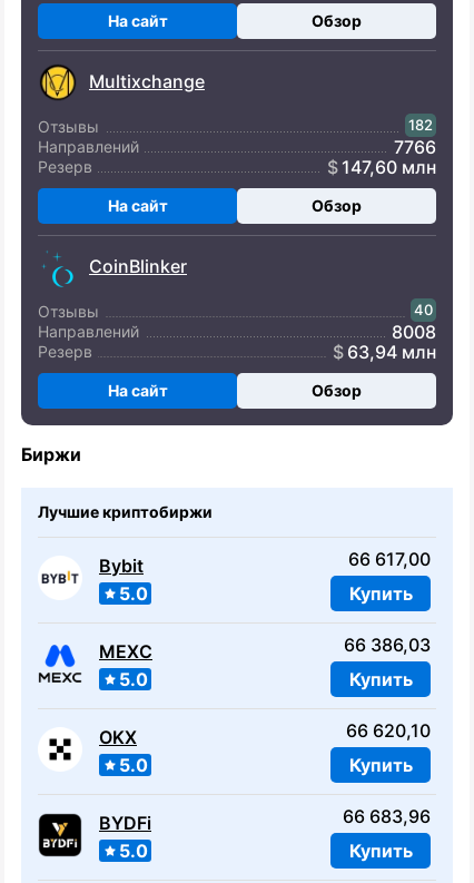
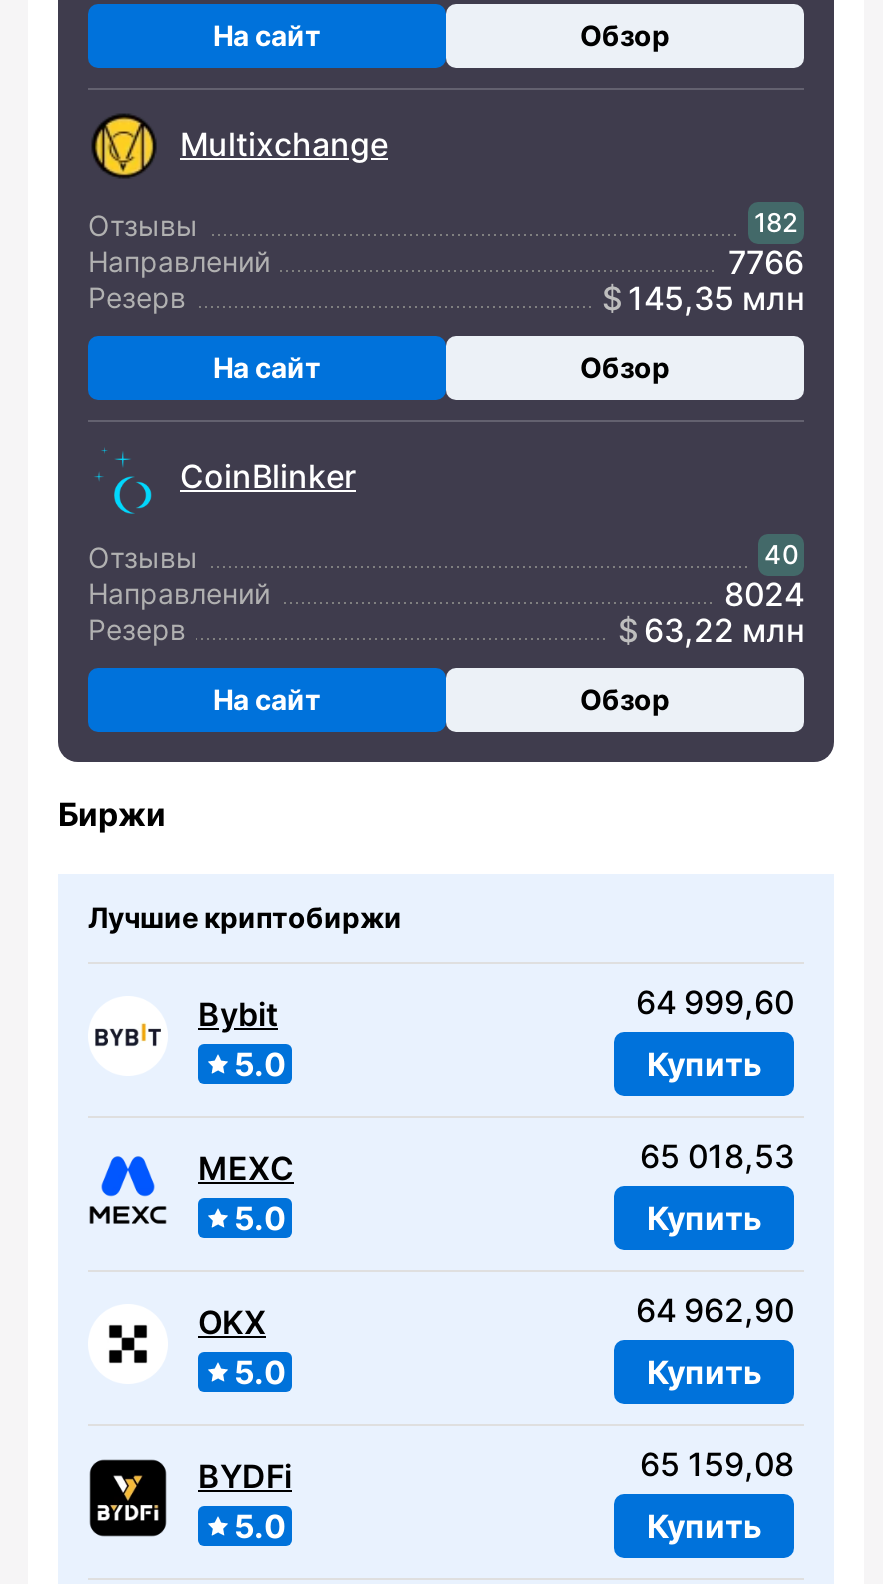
[342,155,436,178] 147,60 млн -> [628,277,804,317] 145,35 млн
[392,320,436,342] 8008 -> [724,573,804,613] 8024
[347,340,436,362] 63,94 млн -> [644,609,804,649] 63,22 млн
[348,547,431,570] 66 617,00 -> [636,981,794,1021] 64 999,60
[344,633,431,655] 66 386,03 -> [640,1135,794,1175] 65 018,53
[346,719,431,741] 66 620,10 -> [636,1289,794,1329] 64 962,90
[343,804,431,827] 66 683,96 -> [640,1443,794,1483] 65 159,08

